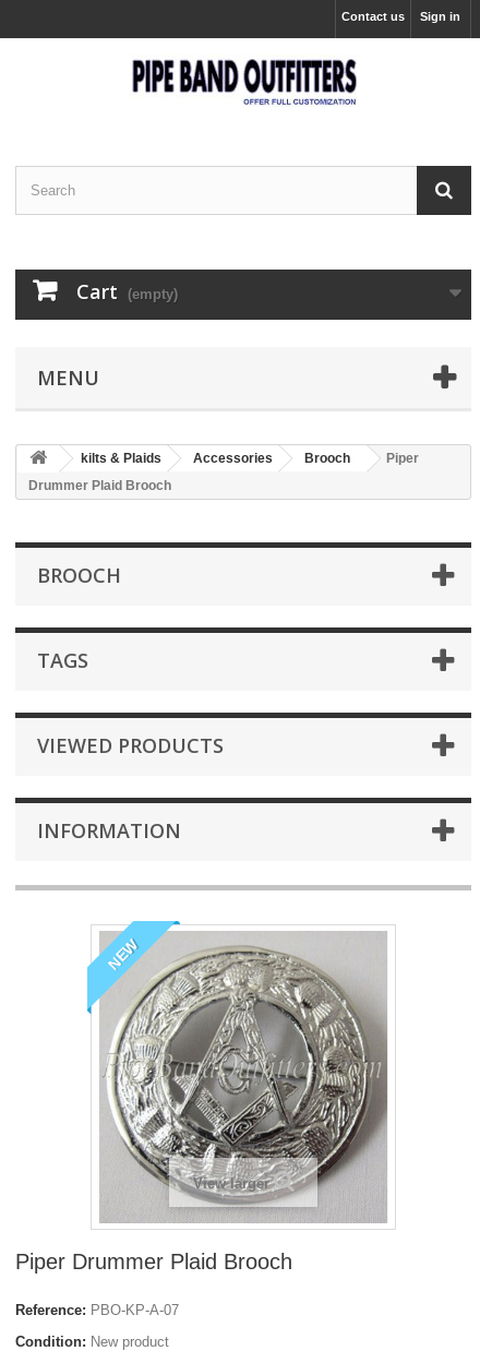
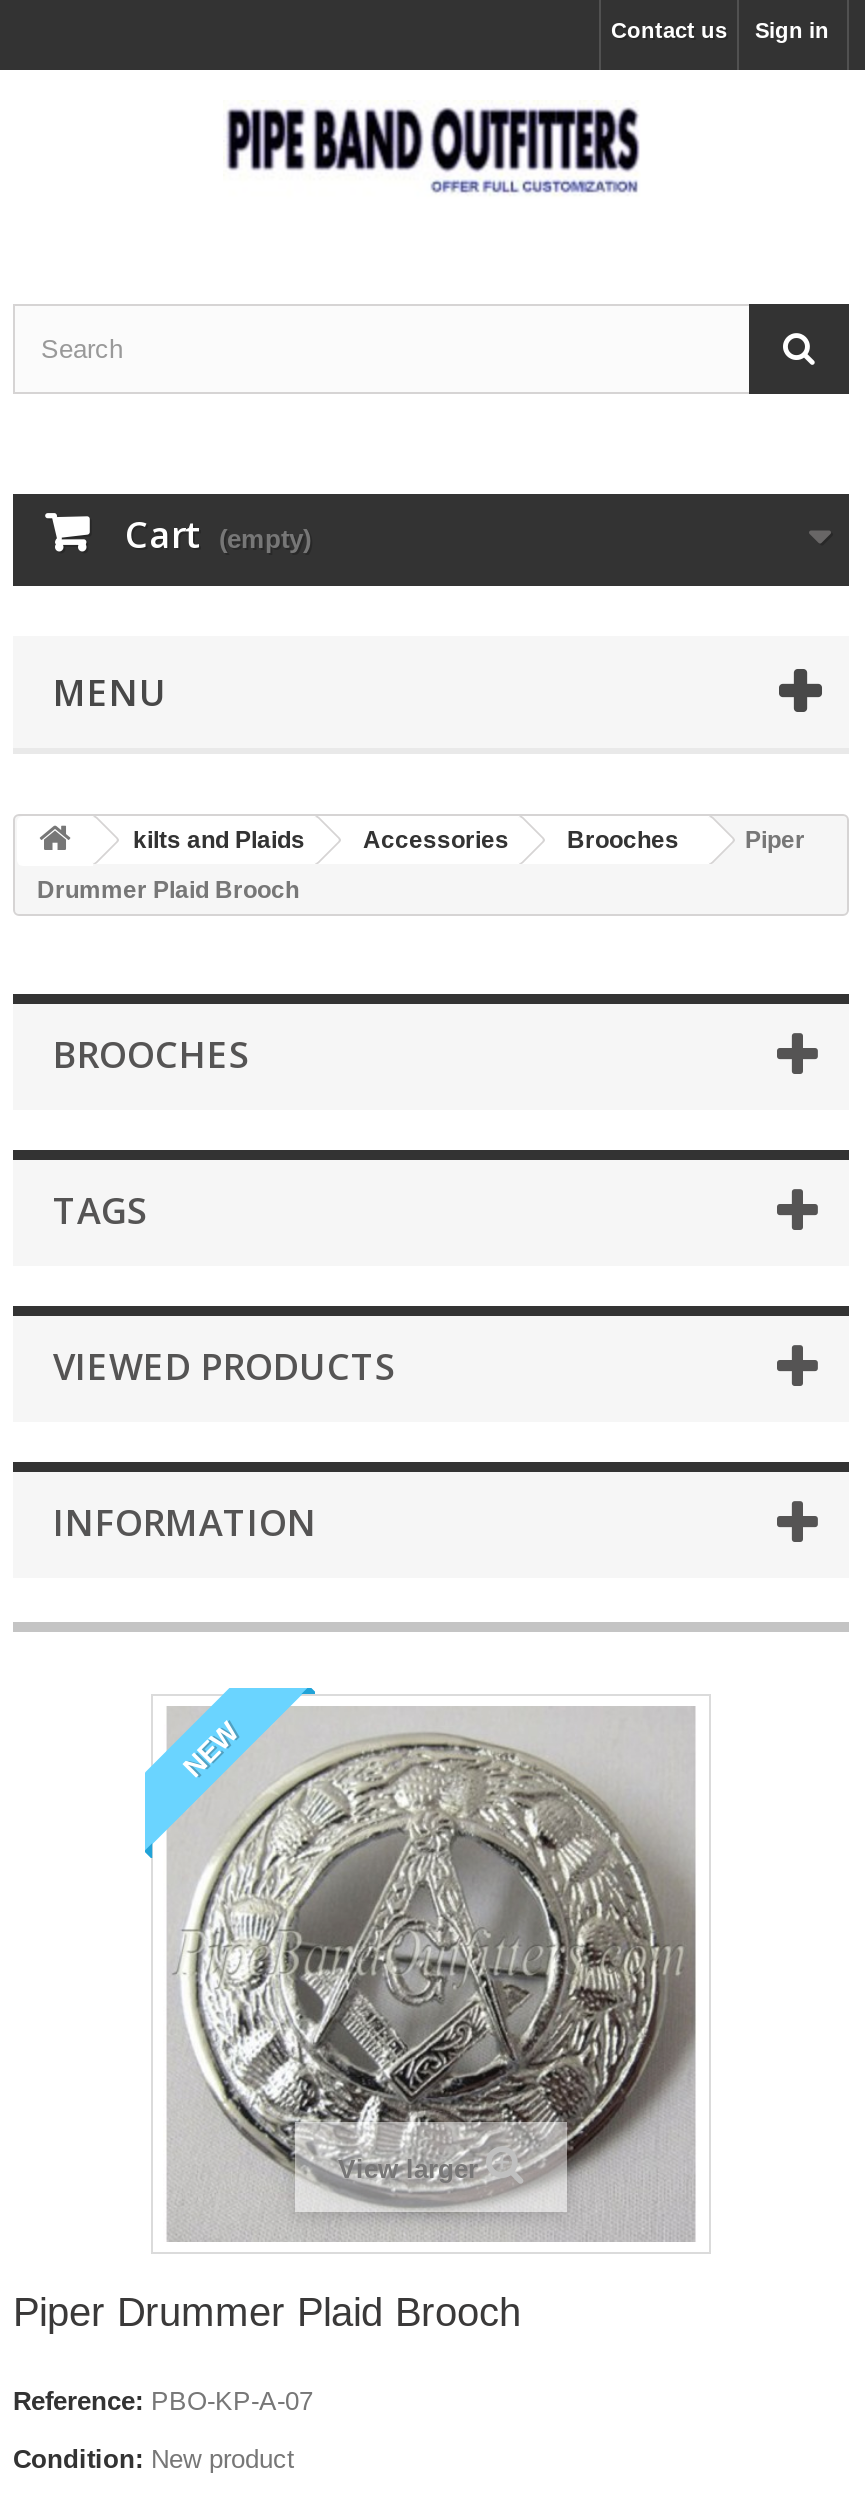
[81,451,161,466] kilts & Plaids -> [133,826,305,854] kilts and Plaids
[304,451,350,466] Brooch -> [567,826,679,854] Brooches
[37,562,121,588] BROOCH -> [53,1030,249,1078] BROOCHES

